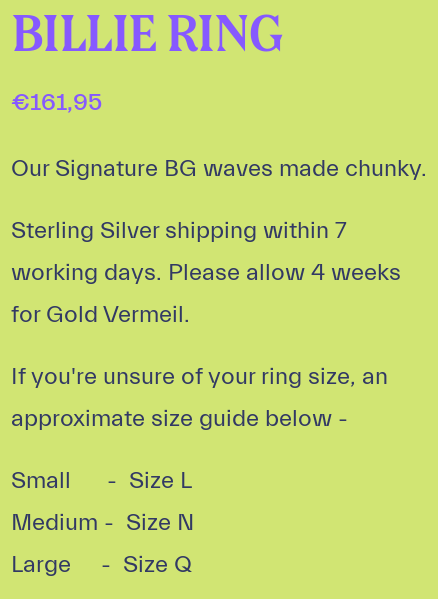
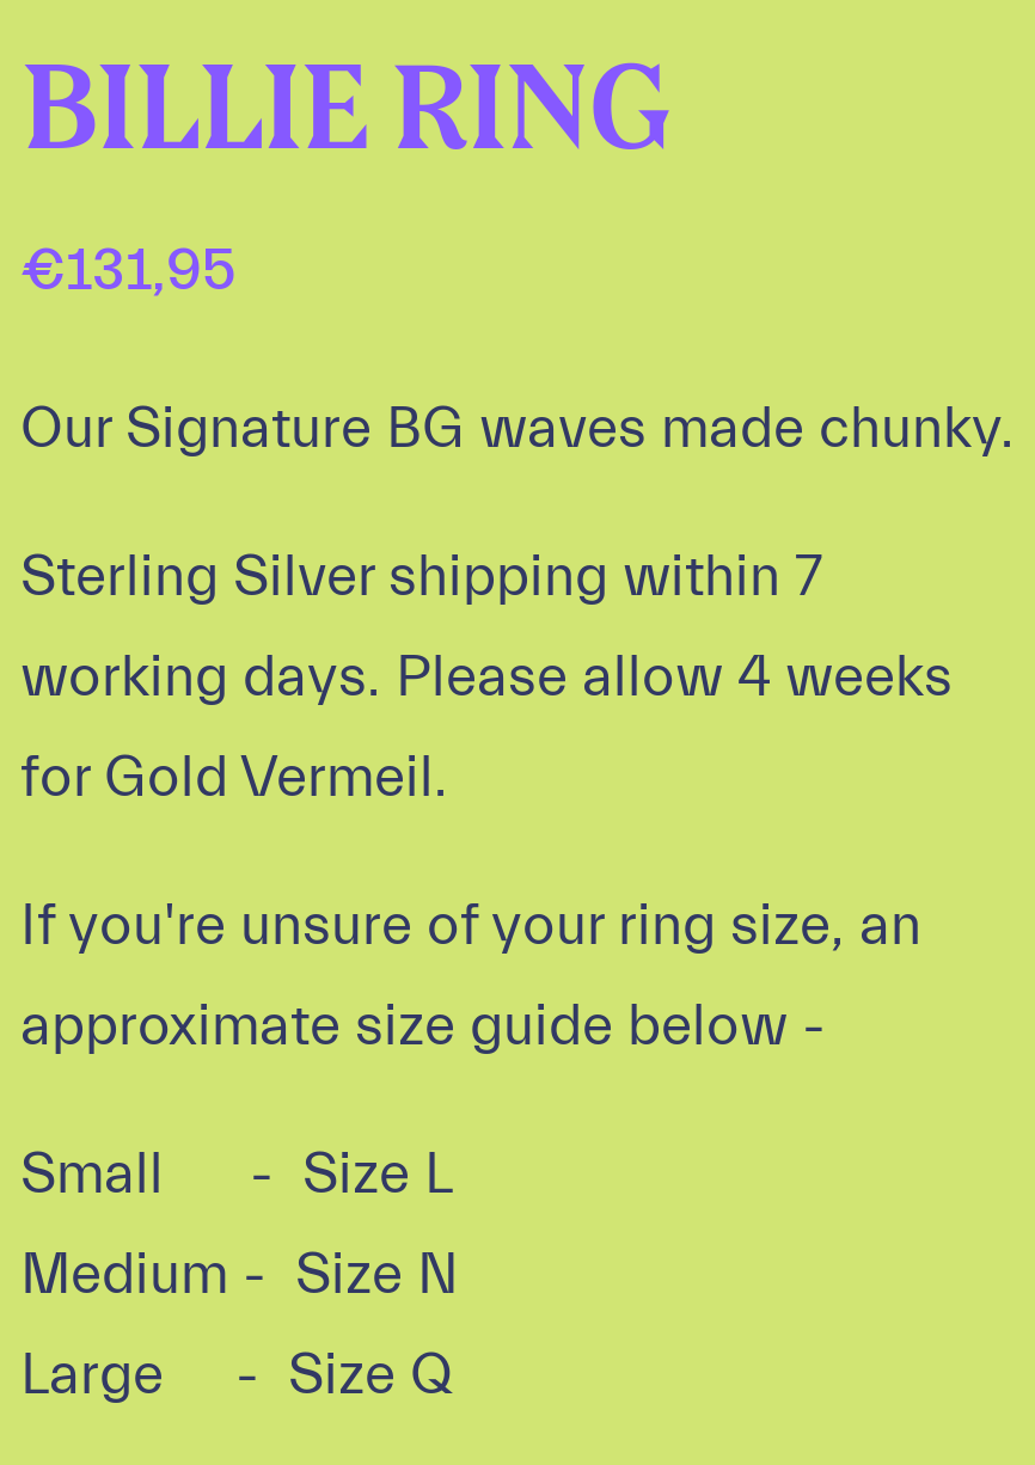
[11,89,102,116] €161,95 -> [20,239,235,304] €131,95

